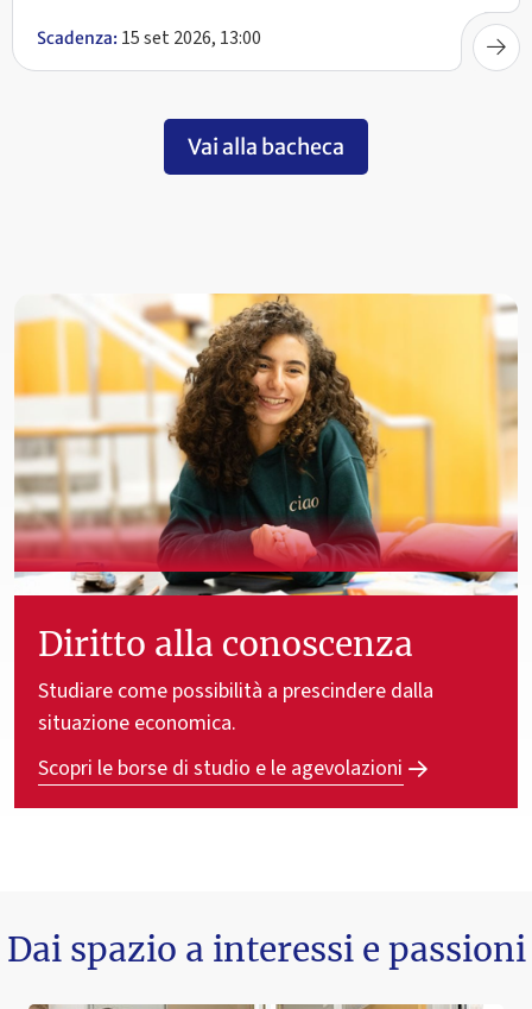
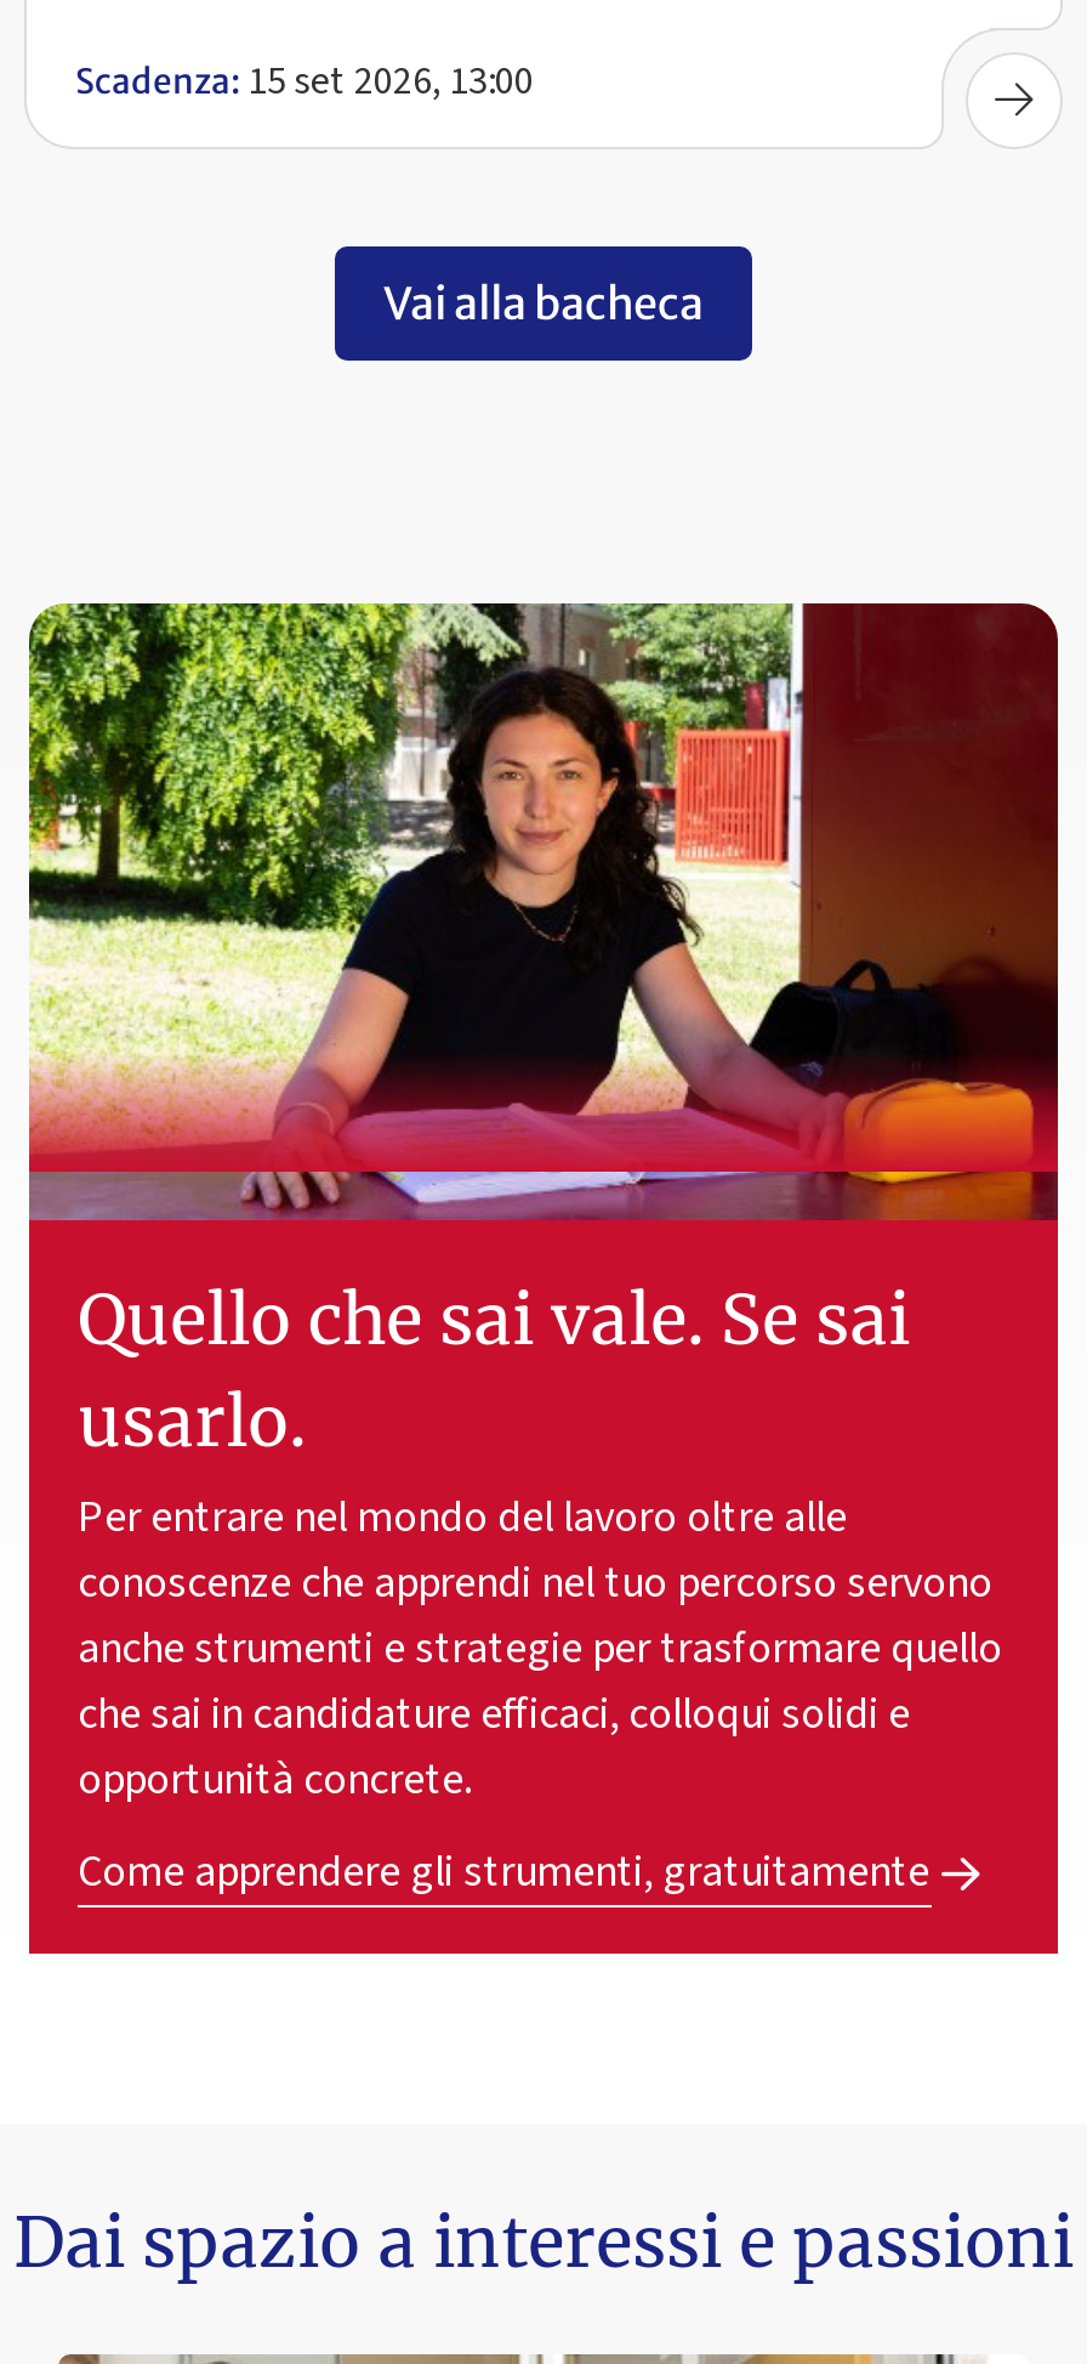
[14,292,518,738] [image] | Diritto alla conoscenza | Studiare come possibilità a prescindere dalla | situazione economica. -> [27,601,1060,1811] [image] | Quello che sai vale. Se sai | usarlo. | Per entrare nel mondo del lavoro oltre alle | conoscenze che apprendi nel tuo percorso servono | anche strumenti e strategie per trasformare quello | che sai in candidature efficaci, colloqui solidi e | opportunità concrete.
[38,754,403,784] Scopri le borse di studio e le agevolazioni -> [78,1843,929,1903] Come apprendere gli strumenti, gratuitamente

